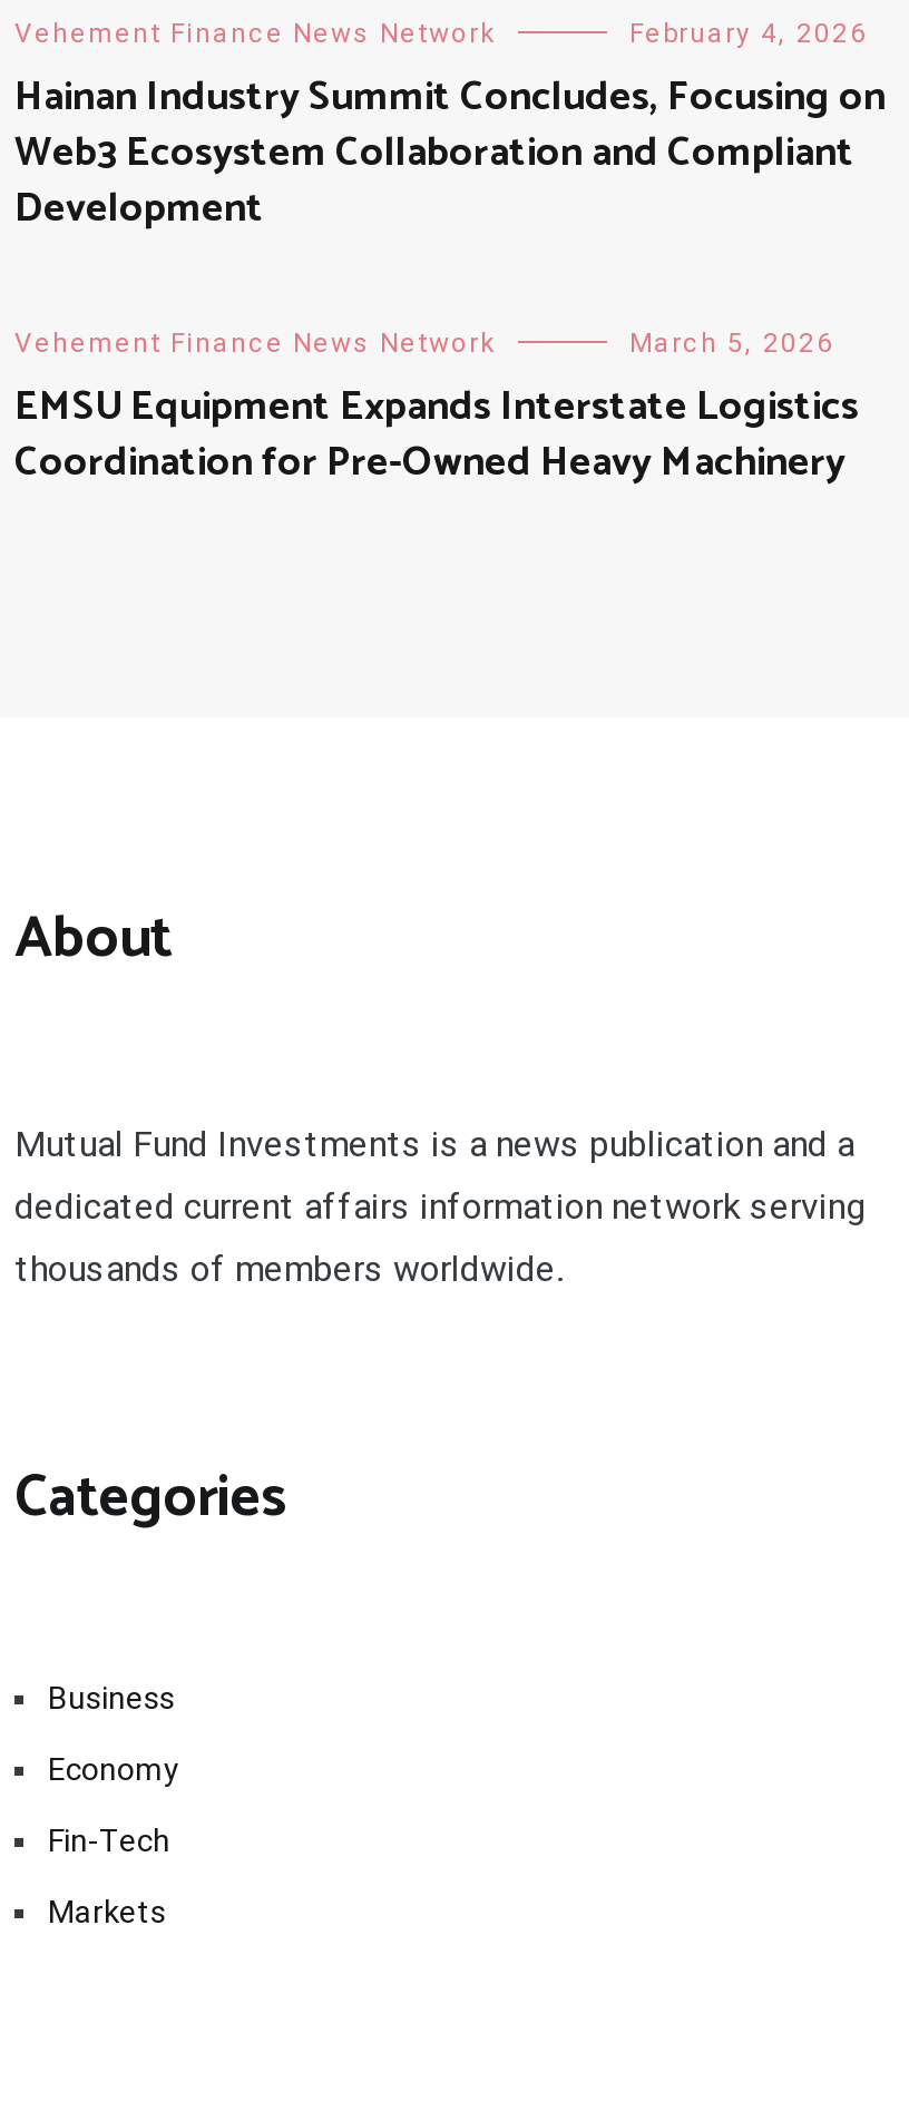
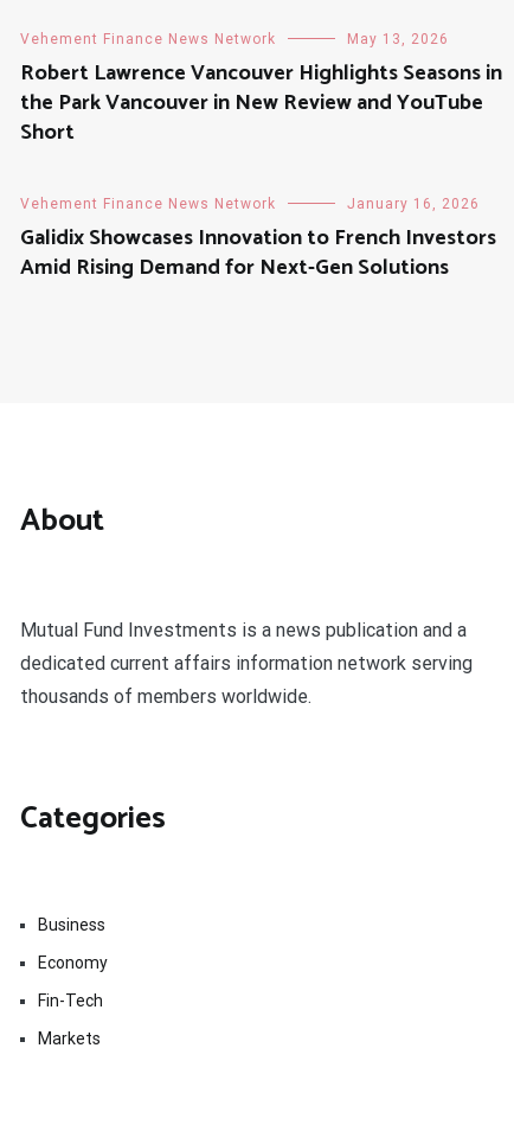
[14,18,886,243] February 4, 2026 | Hainan Industry Summit Concludes, Focusing on | Web3 Ecosystem Collaboration and Compliant | Development -> [20,31,502,151] May 13, 2026 | Robert Lawrence Vancouver Highlights Seasons in | the Park Vancouver in New Review and YouTube | Short
[14,328,859,497] March 5, 2026 | EMSU Equipment Expands Interstate Logistics | Coordination for Pre-Owned Heavy Machinery -> [20,196,496,286] January 16, 2026 | Galidix Showcases Innovation to French Investors | Amid Rising Demand for Next-Gen Solutions

